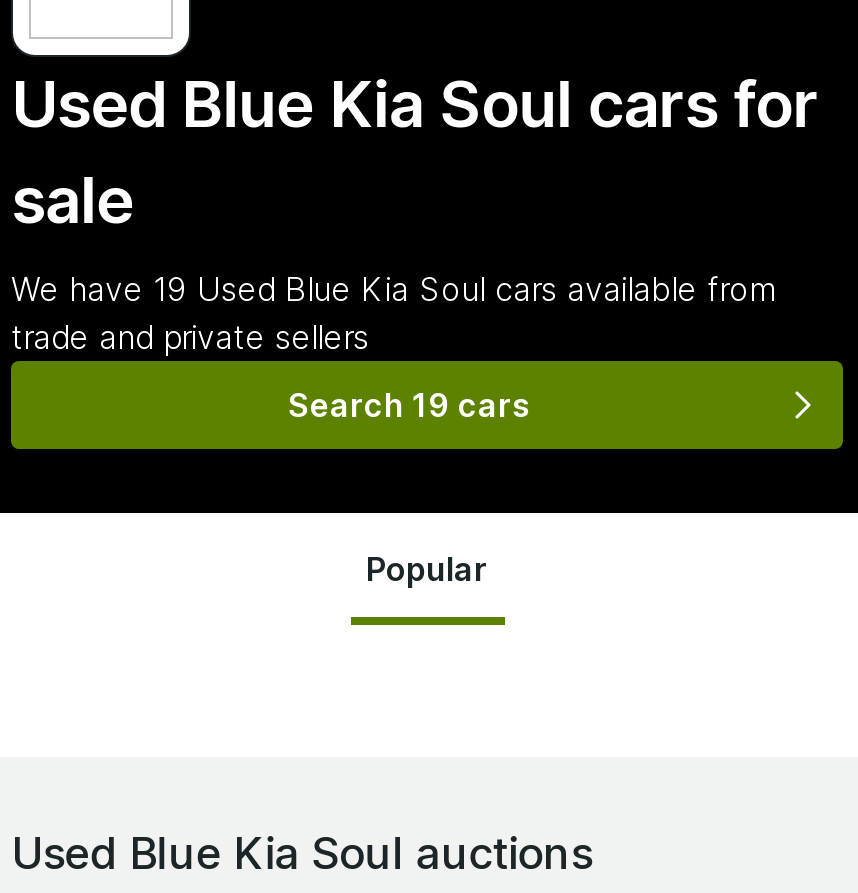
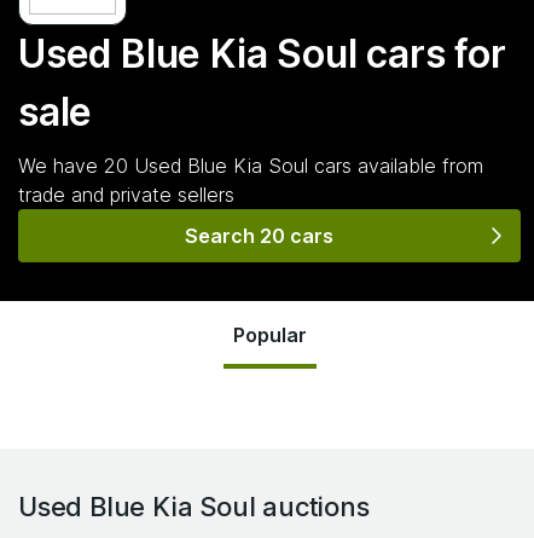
[11,269,775,309] We have 19 Used Blue Kia Soul cars available from -> [18,154,483,178] We have 20 Used Blue Kia Soul cars available from
[288,385,530,425] Search 19 cars -> [184,224,333,248] Search 20 cars

